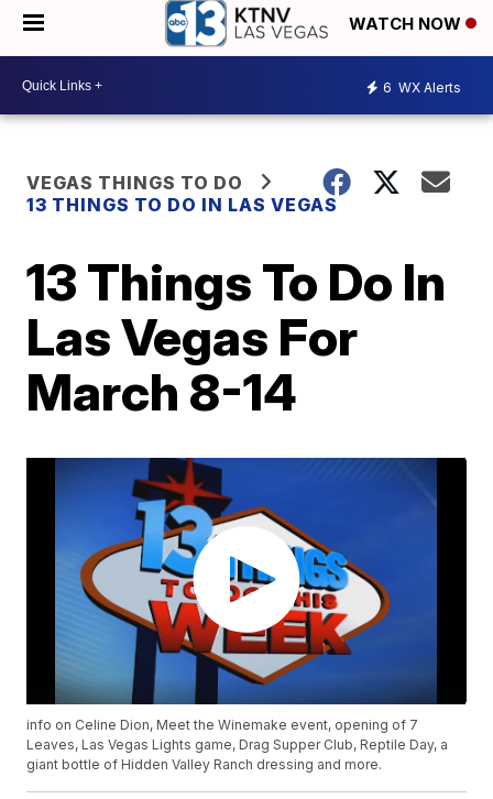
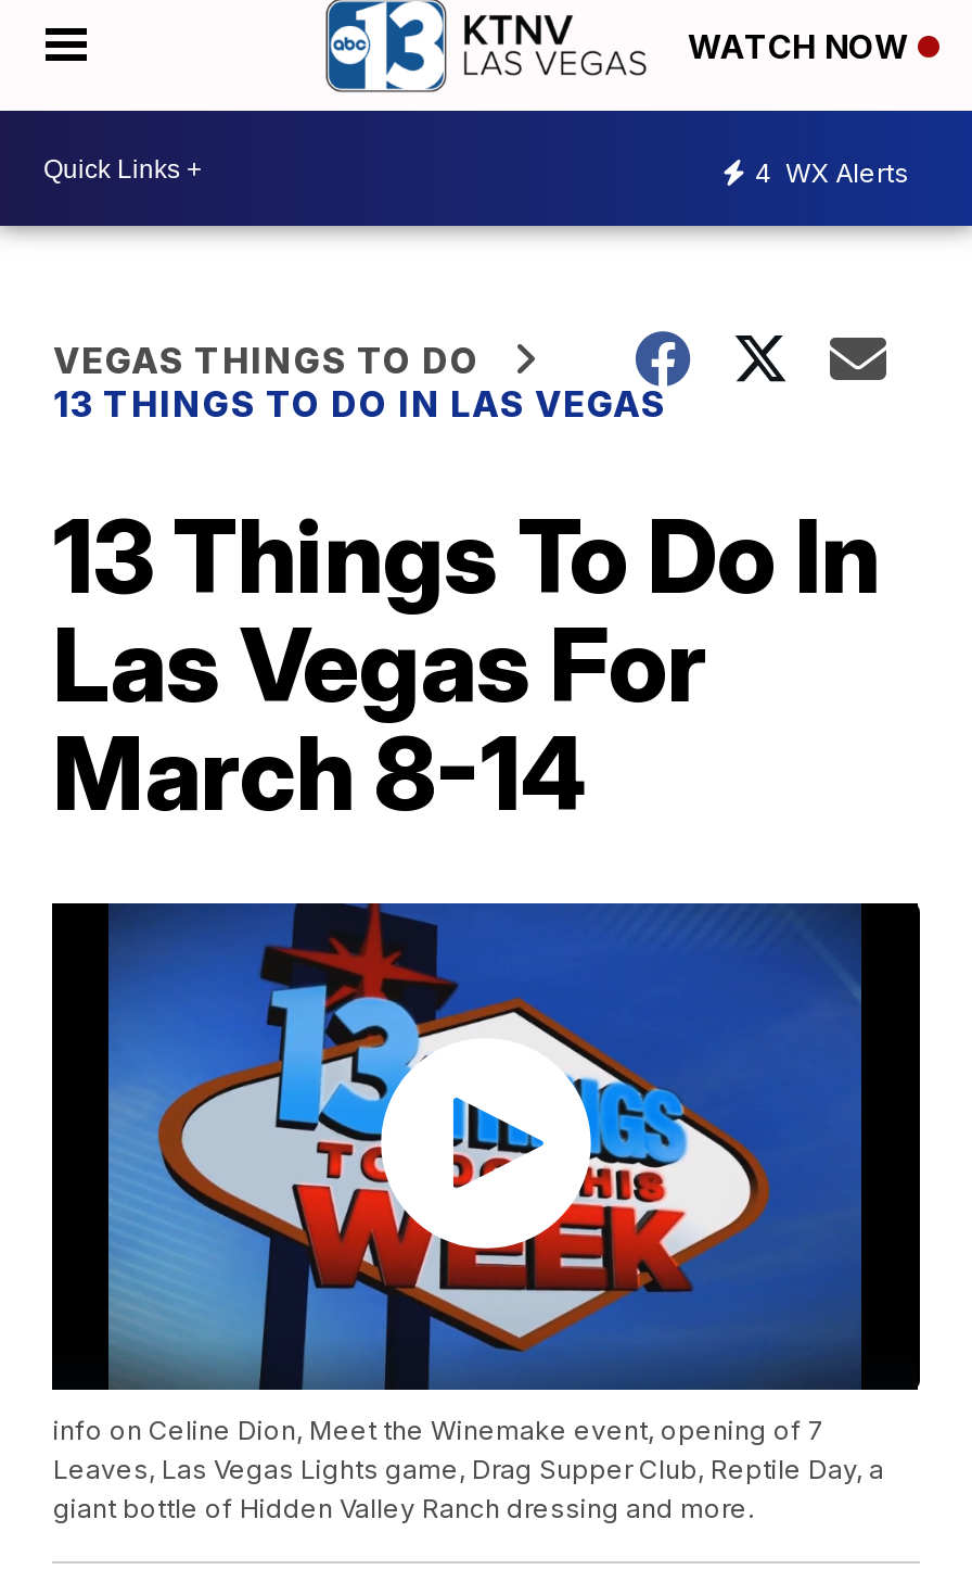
[383,79,461,95] 6 WX Alerts -> [755,155,909,188] 4 WX Alerts

